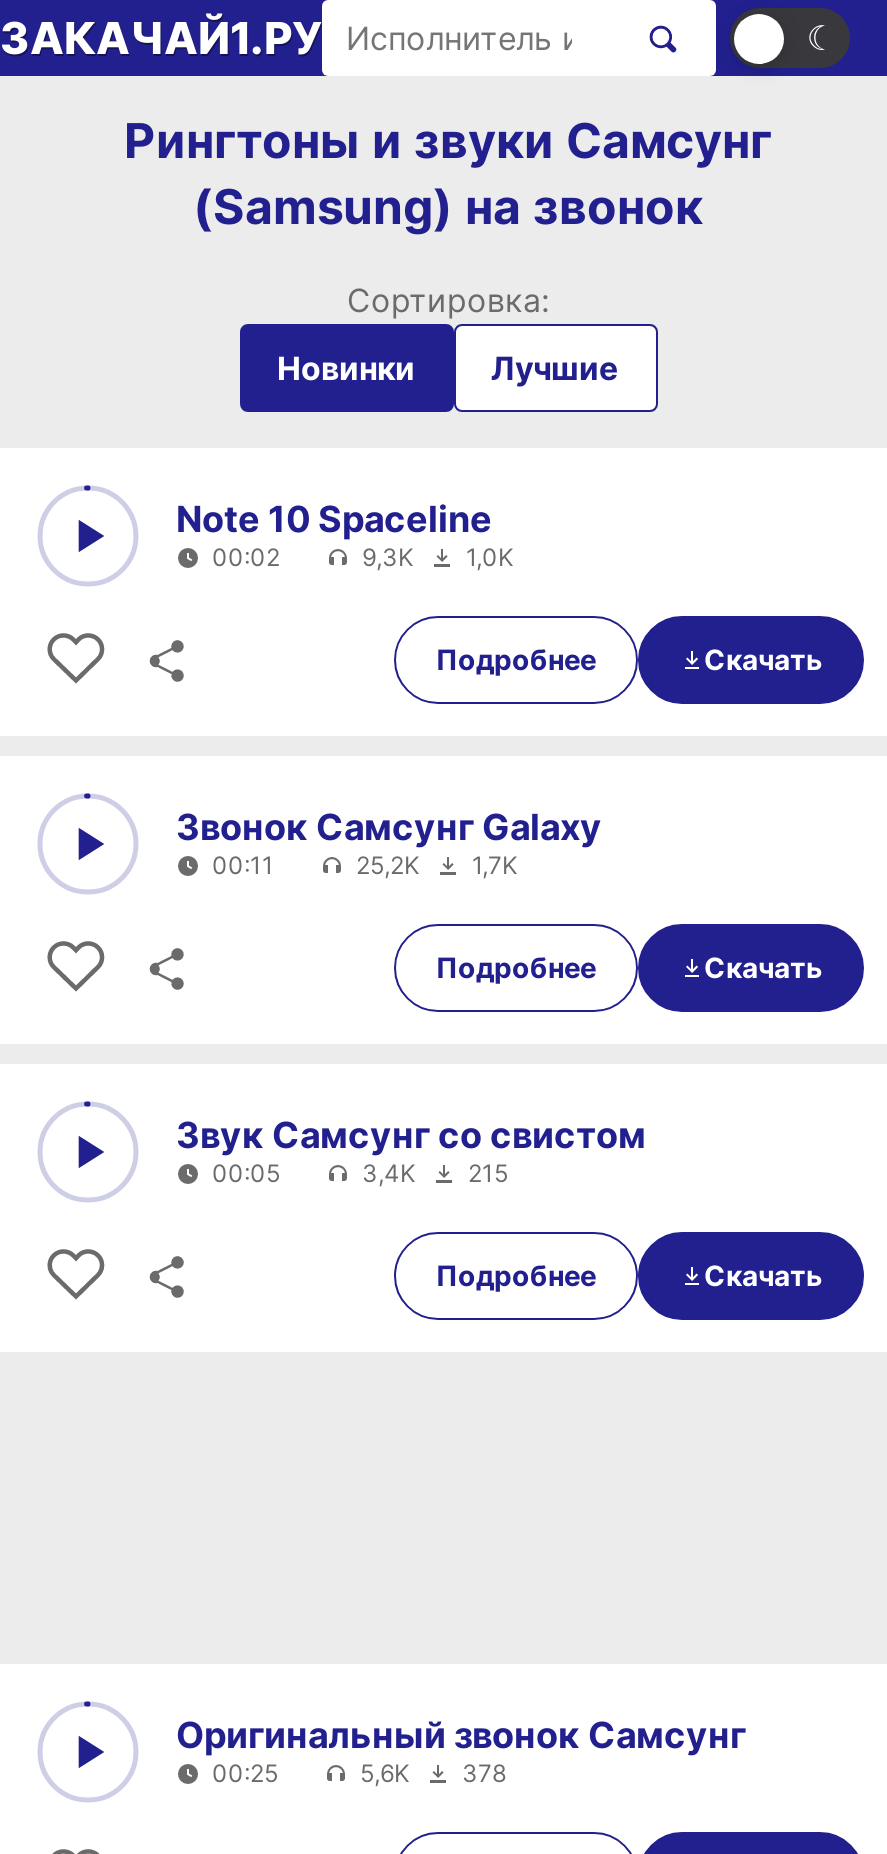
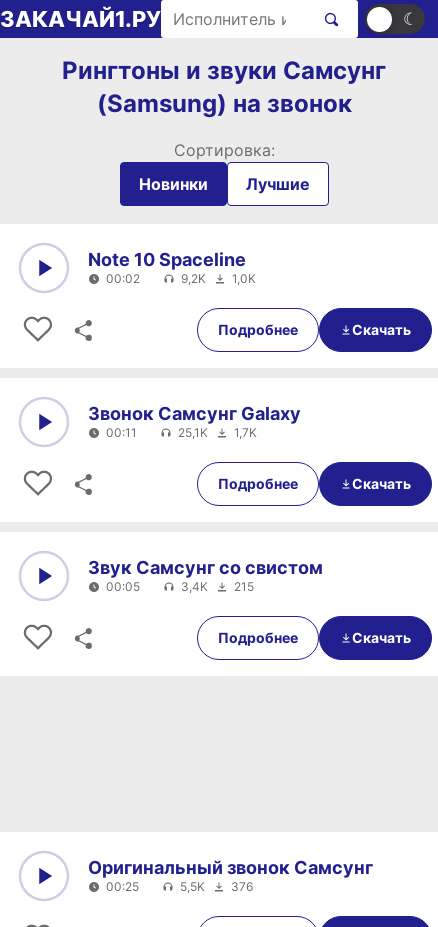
[362,541,514,571] 9,3K 1,0K -> [181,270,256,285] 9,2K 1,0K
[356,849,518,879] 25,2K 1,7K -> [178,424,257,439] 25,1K 1,7K
[360,1757,506,1787] 5,6K | 378 -> [180,878,253,893] 5,5K | 376

